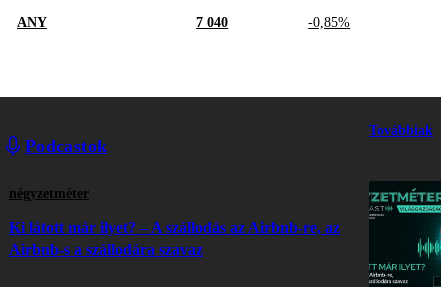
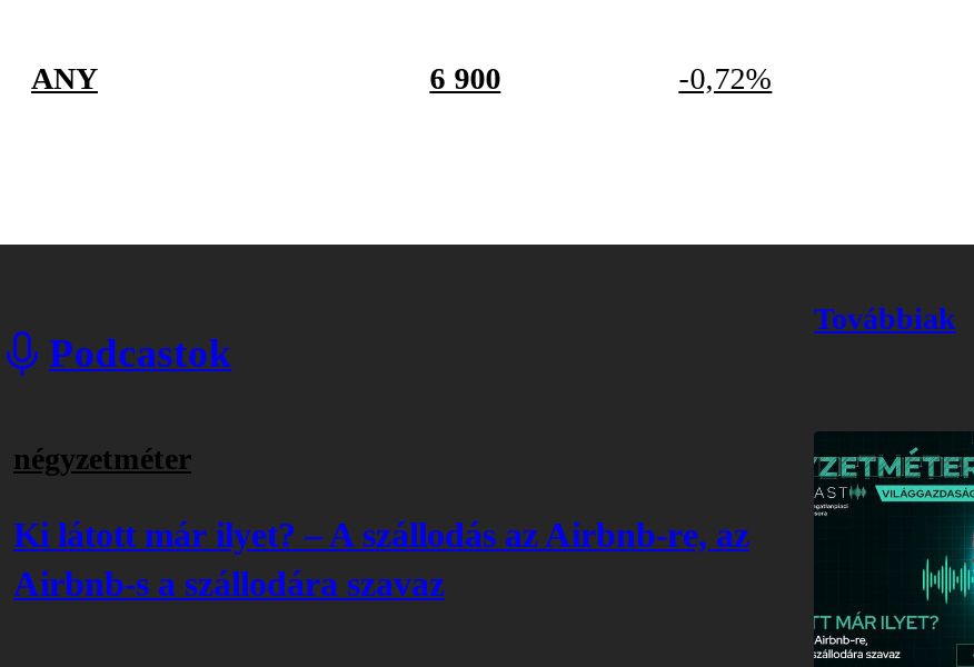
[196,14,228,29] 7 040 -> [430,61,501,94] 6 900
[308,14,350,29] -0,85% -> [679,61,772,94] -0,72%

